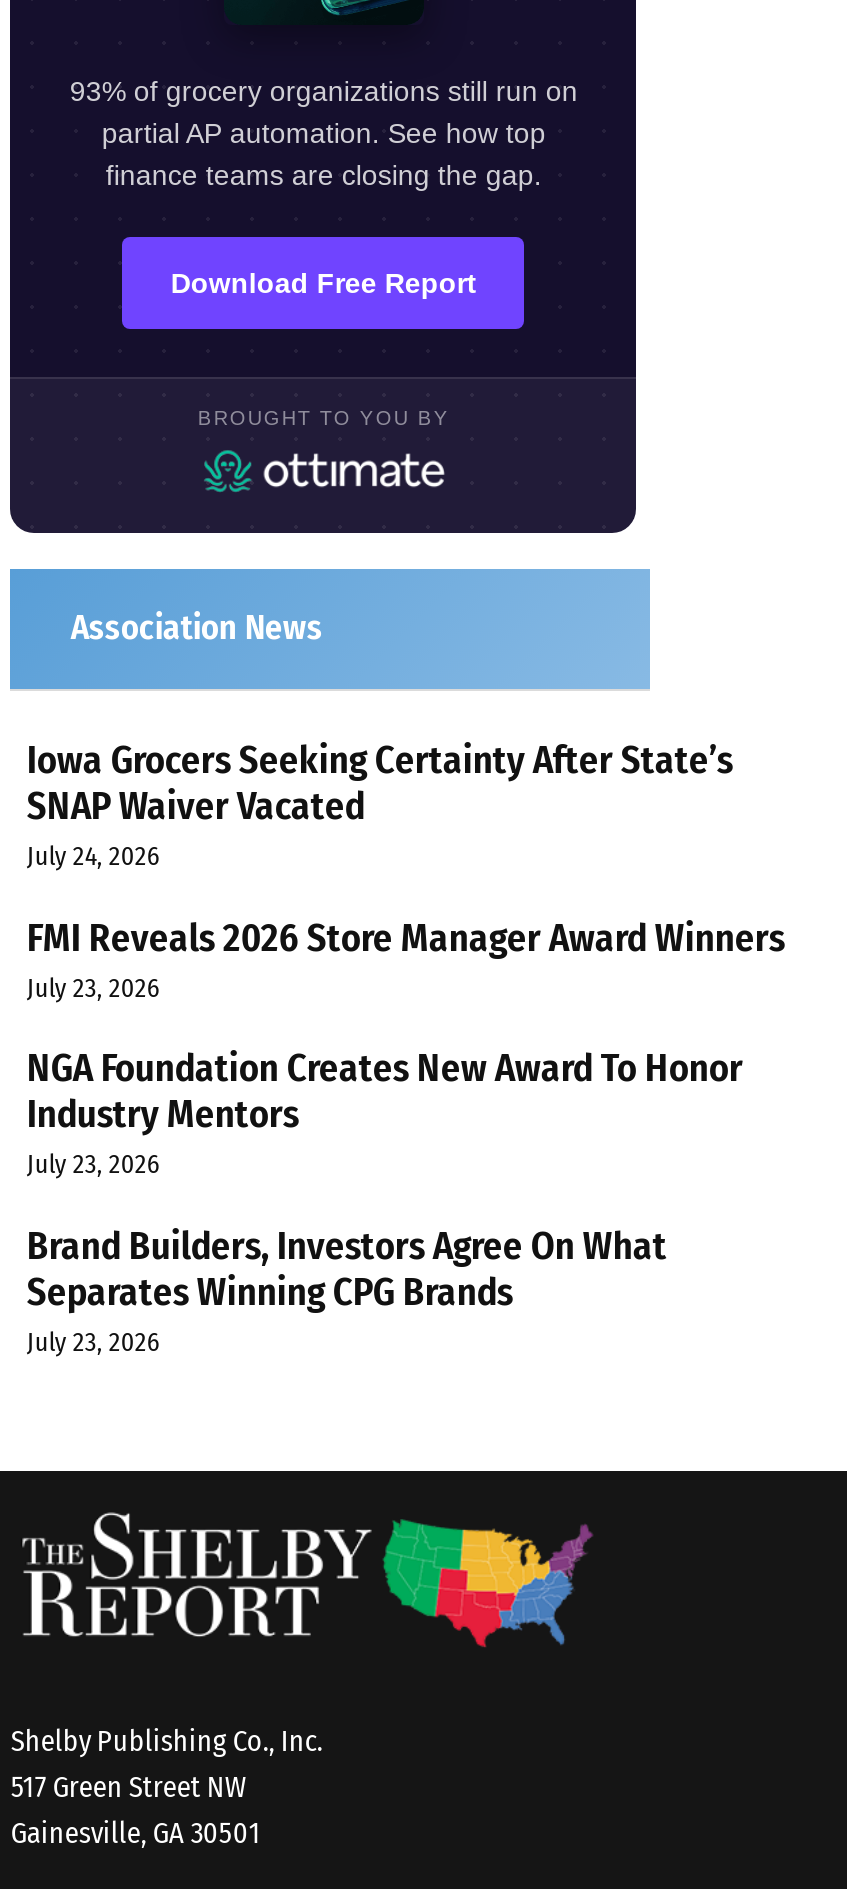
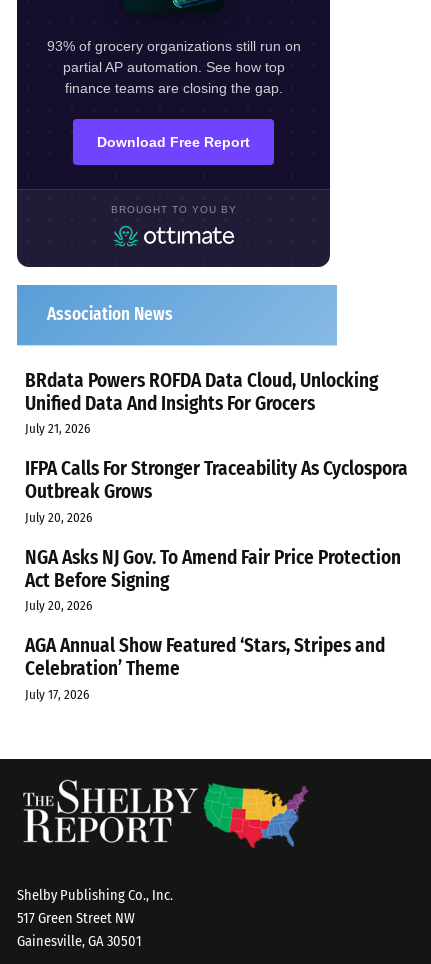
[27,737,733,872] Iowa Grocers Seeking Certainty After State’s | SNAP Waiver Vacated | July 24, 2026 -> [25,369,378,436] BRdata Powers ROFDA Data Cloud, Unlocking | Unified Data And Insights For Grocers | July 21, 2026
[27,914,785,1003] FMI Reveals 2026 Store Manager Award Winners | July 23, 2026 -> [25,457,408,525] IFPA Calls For Stronger Traceability As Cyclospora | Outbreak Grows | July 20, 2026
[27,1045,743,1180] NGA Foundation Creates New Award To Honor | Industry Mentors | July 23, 2026 -> [25,546,401,613] NGA Asks NJ Gov. To Amend Fair Price Protection | Act Before Signing | July 20, 2026
[27,1222,667,1357] Brand Builders, Investors Agree On What | Separates Winning CPG Brands | July 23, 2026 -> [25,634,385,702] AGA Annual Show Featured ‘Stars, Stripes and | Celebration’ Theme | July 17, 2026

